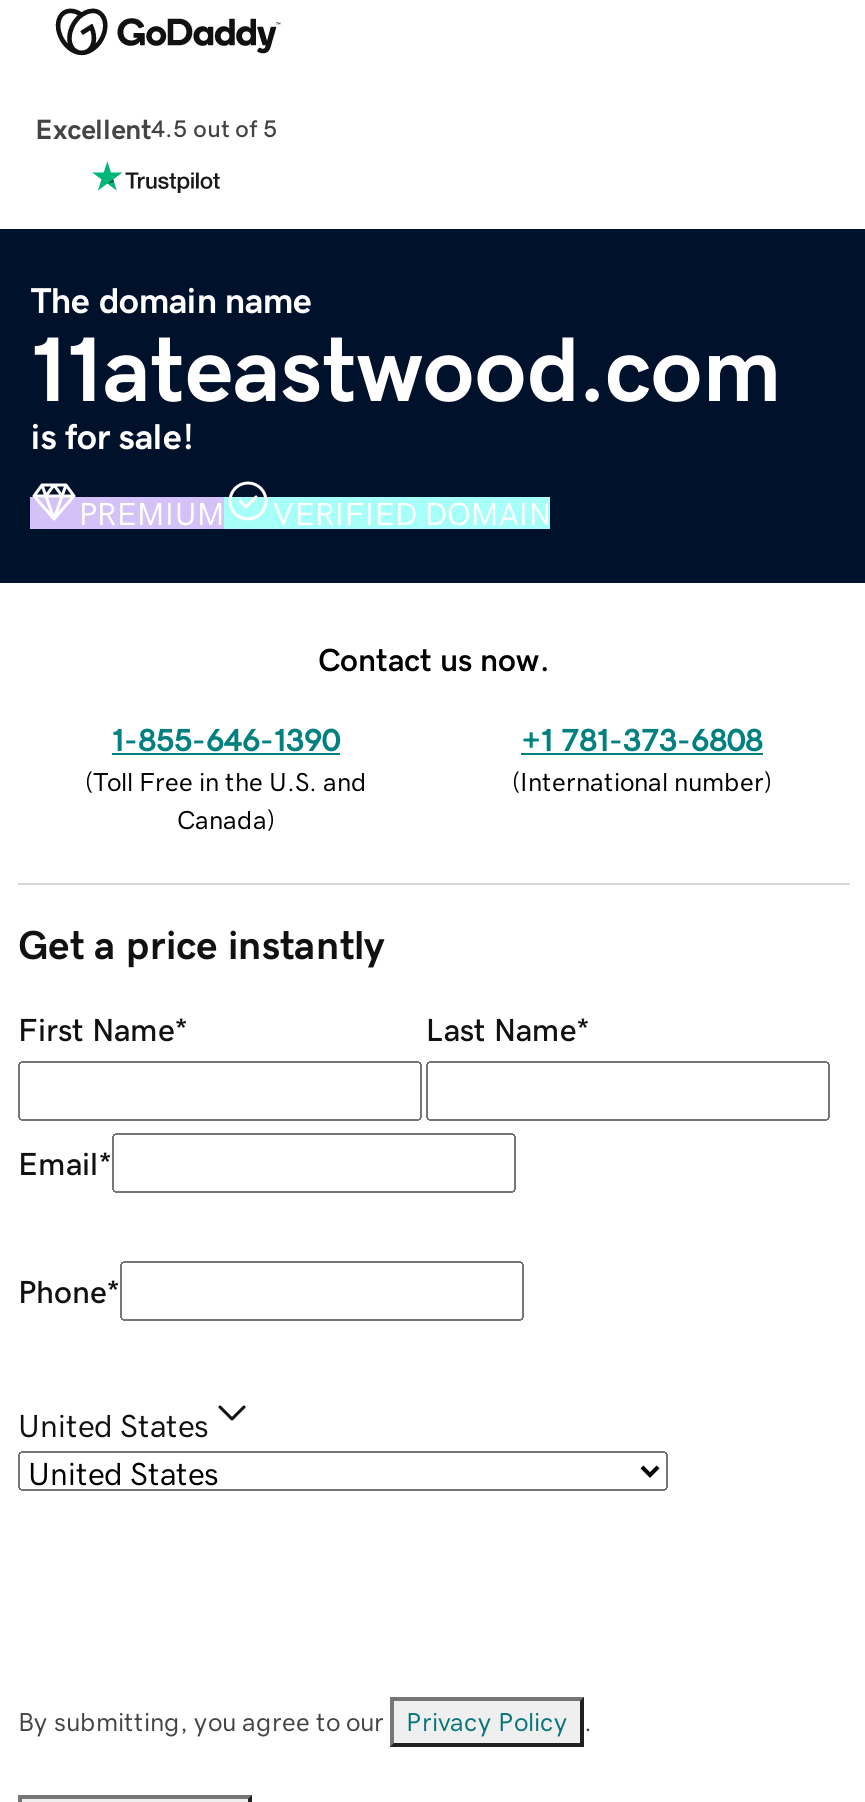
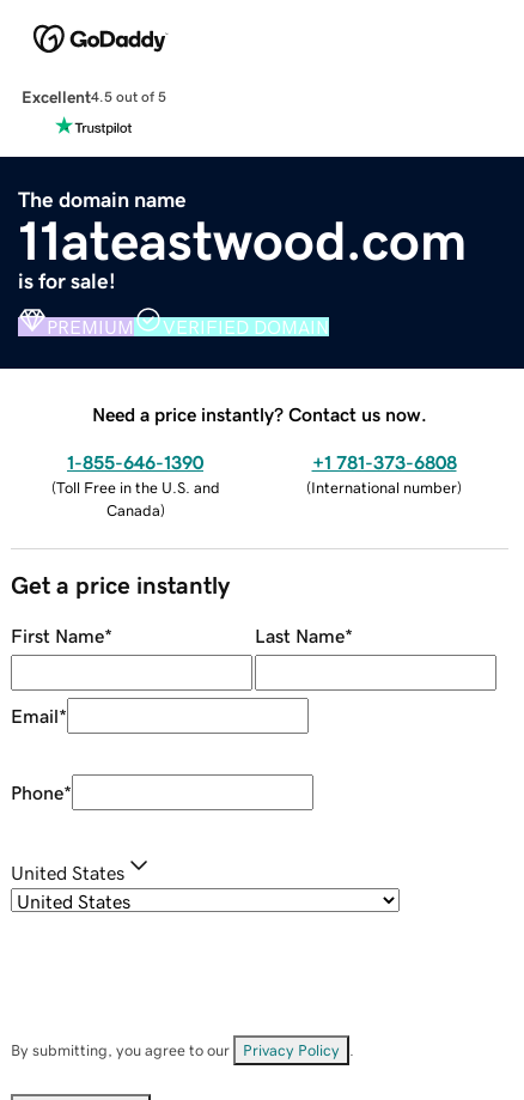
[318,642,550,674] Contact us now. -> [92,404,427,423] Need a price instantly? Contact us now.

